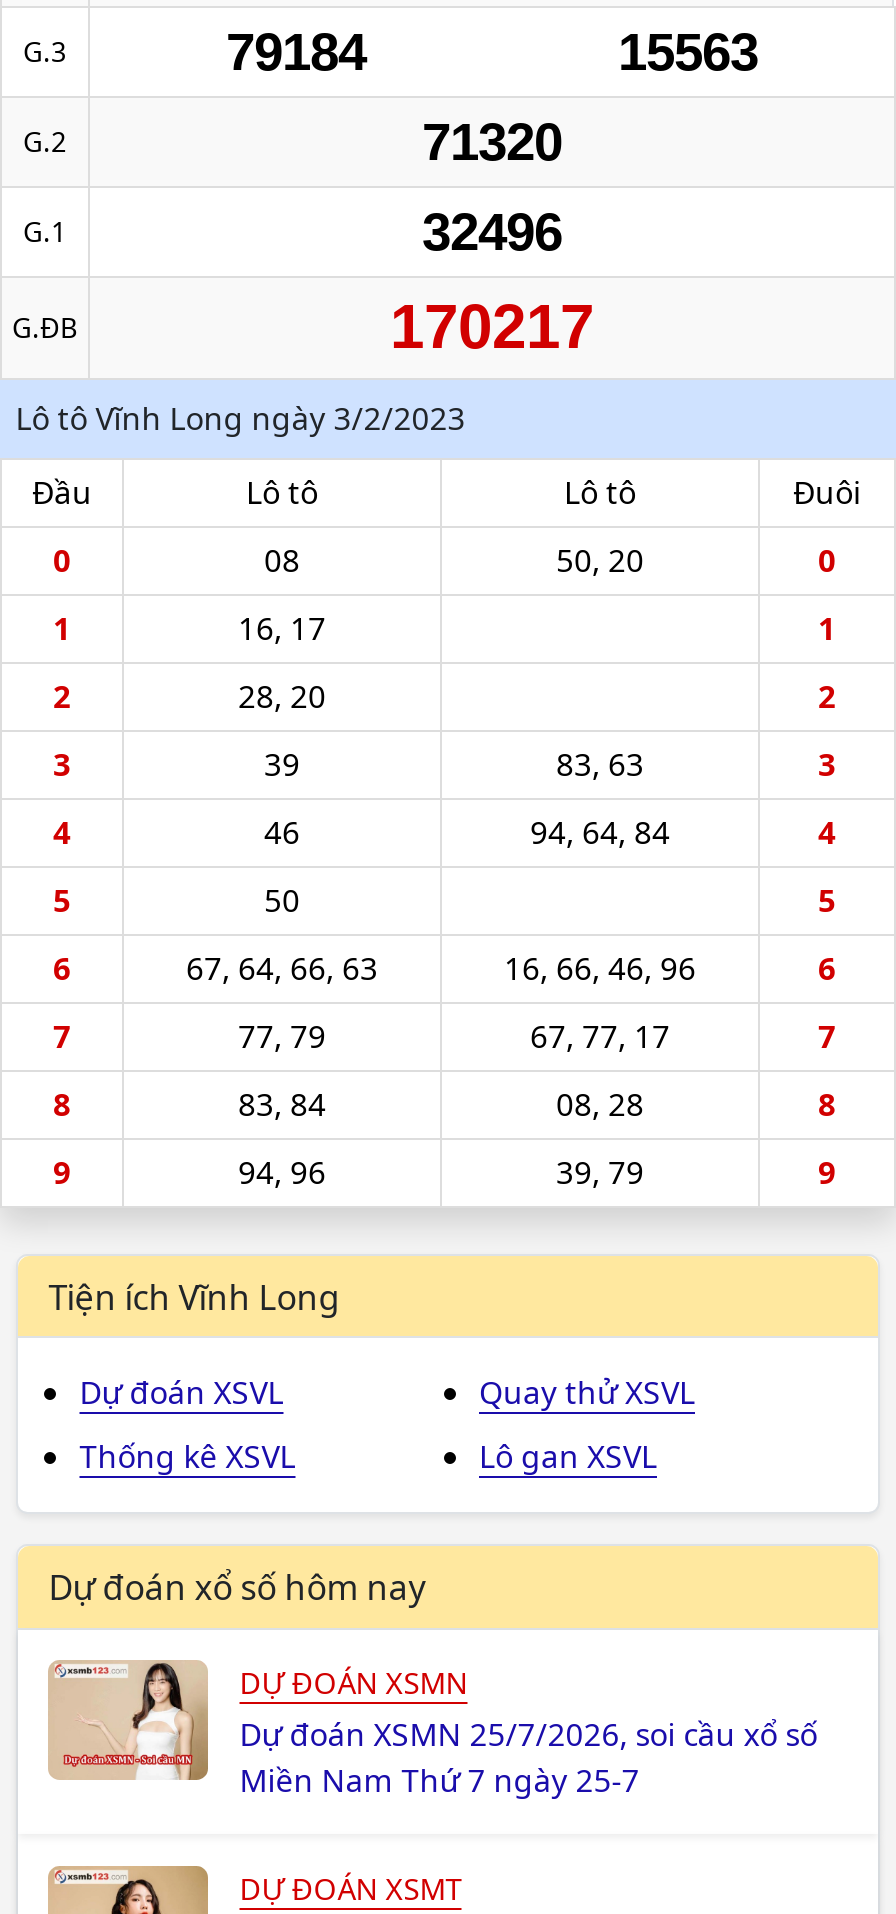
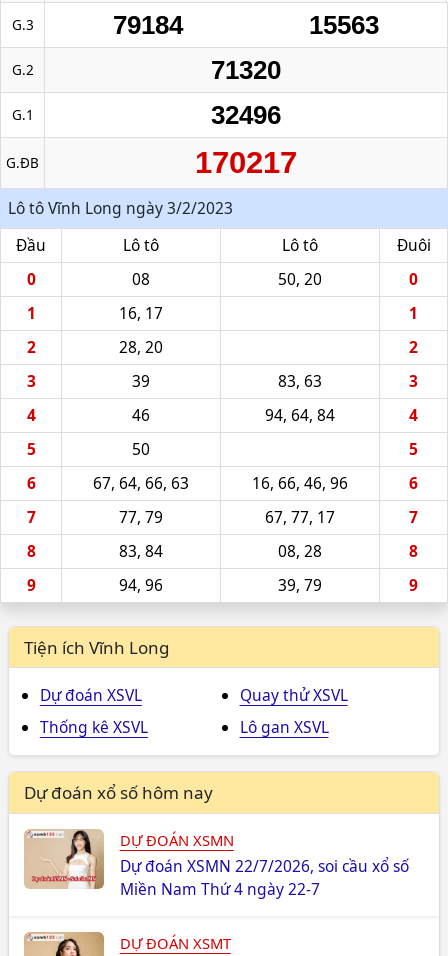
[240,1712,818,1756] Dự đoán XSMN 25/7/2026, soi cầu xổ số -> [120,855,409,877] Dự đoán XSMN 22/7/2026, soi cầu xổ số
[240,1758,640,1802] Miền Nam Thứ 7 ngày 25-7 -> [120,878,320,900] Miền Nam Thứ 4 ngày 22-7

